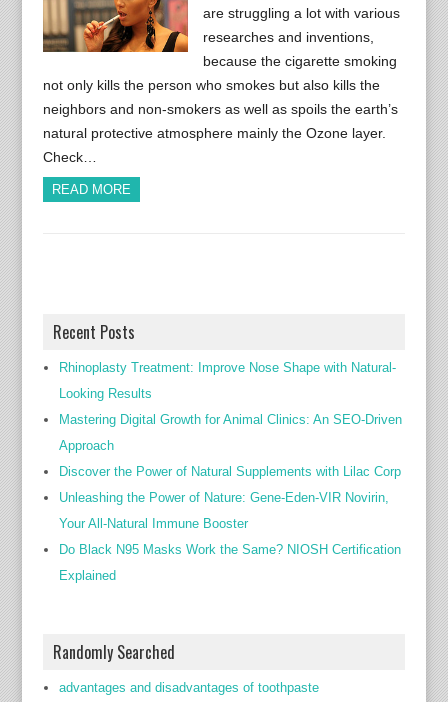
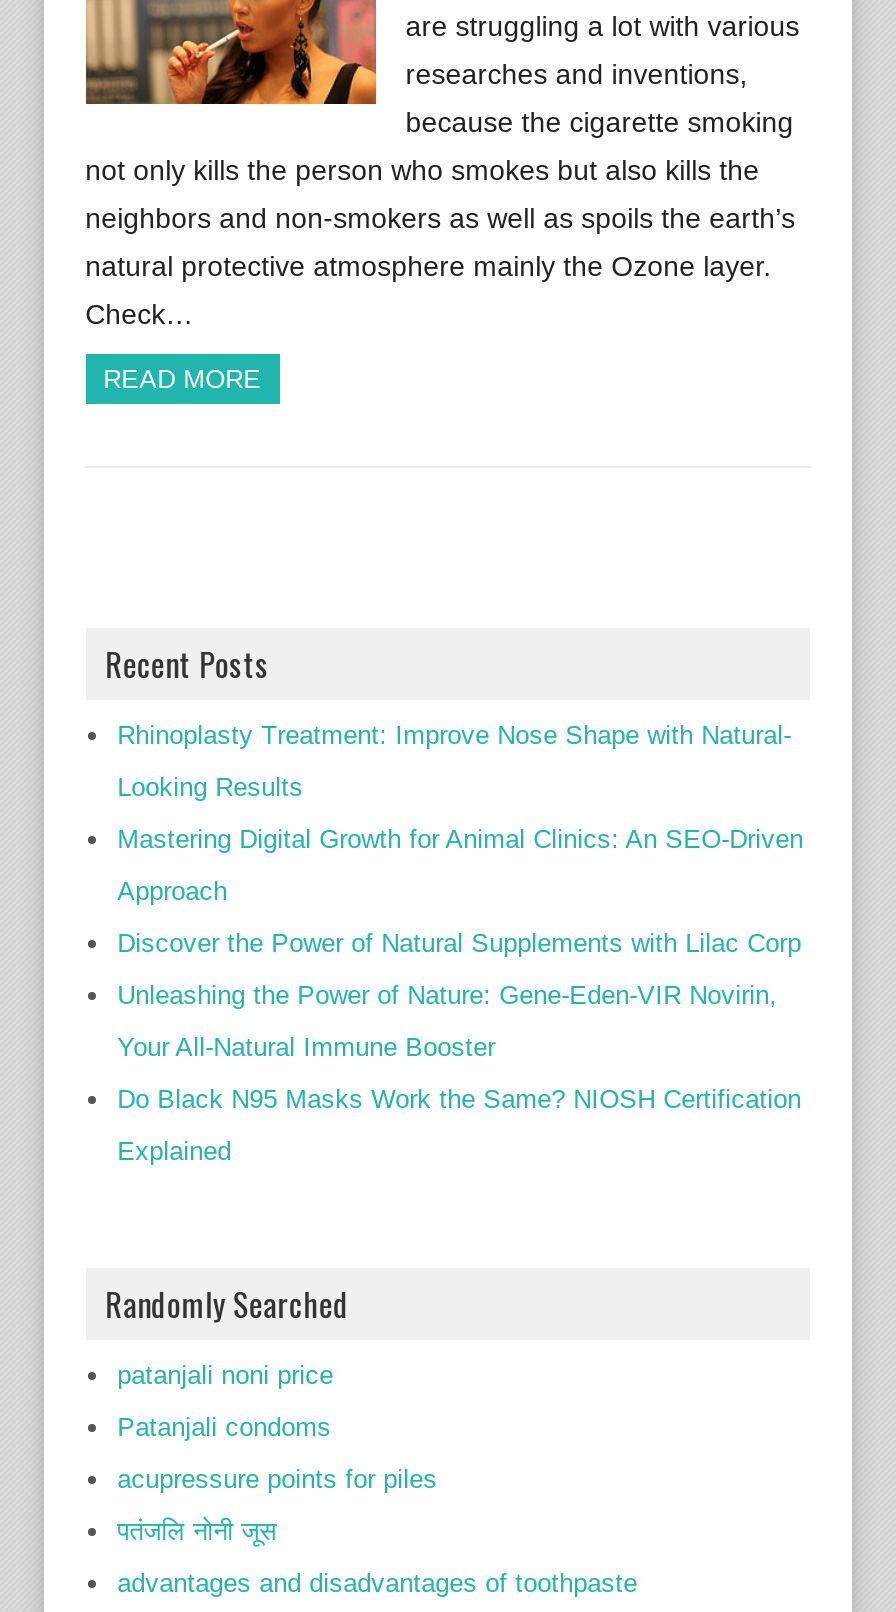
none -> [117,1360,437,1546] patanjali noni price | Patanjali condoms | acupressure points for piles | पतंजलि नोनी जूस

